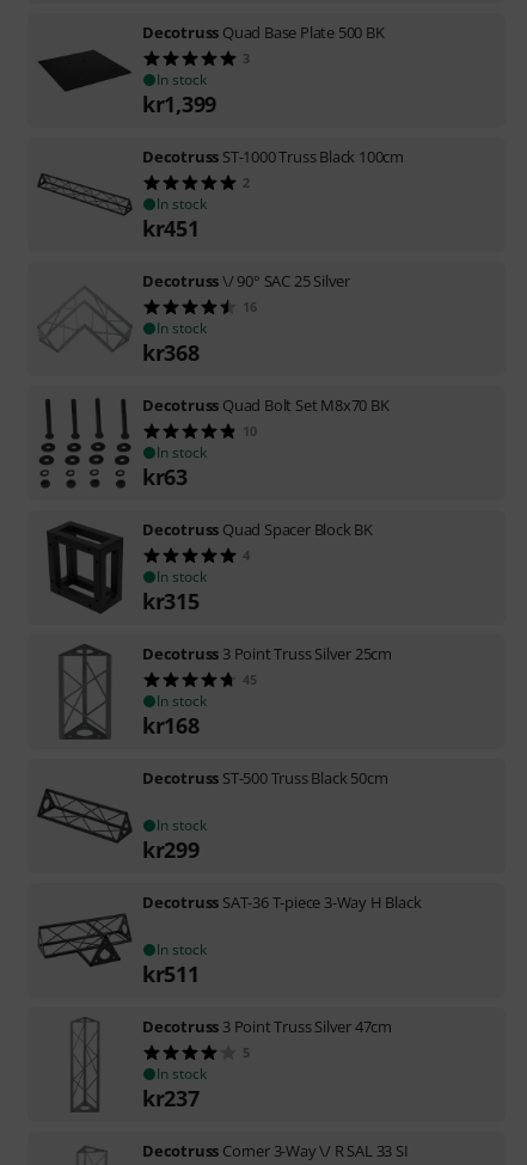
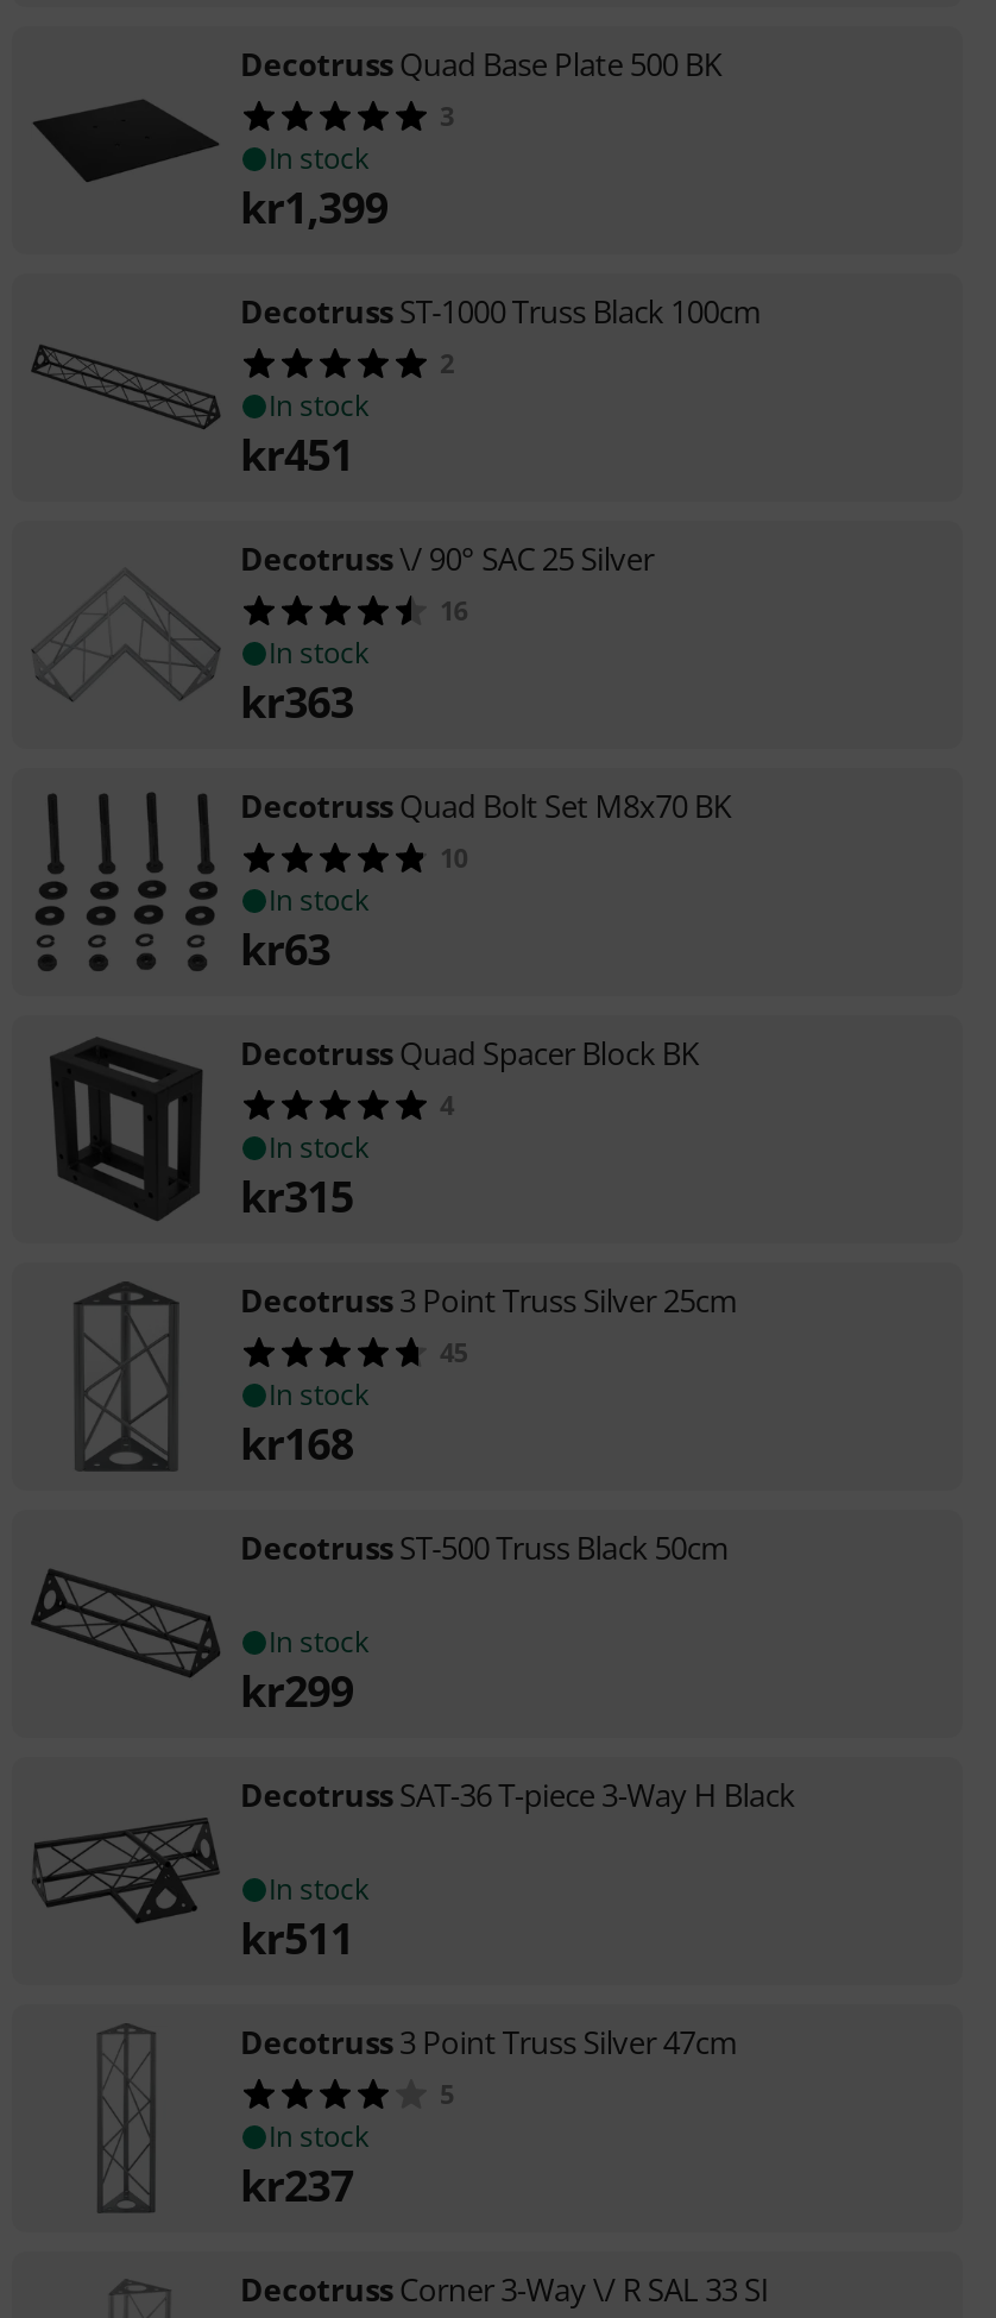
[142,338,199,366] kr368 -> [240,672,353,729] kr363

